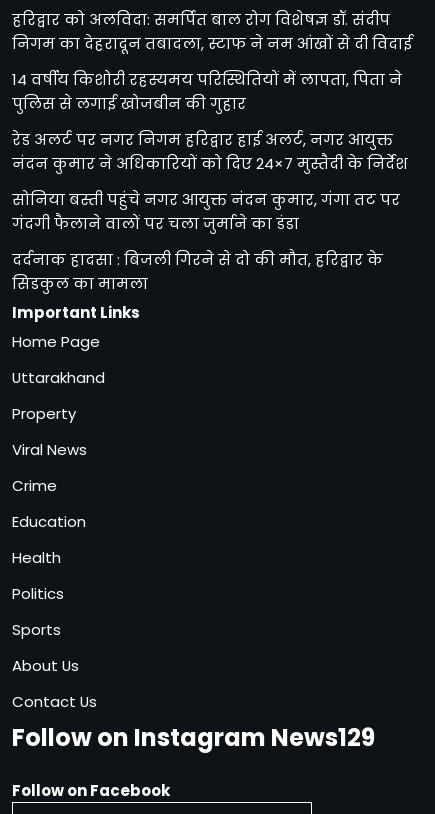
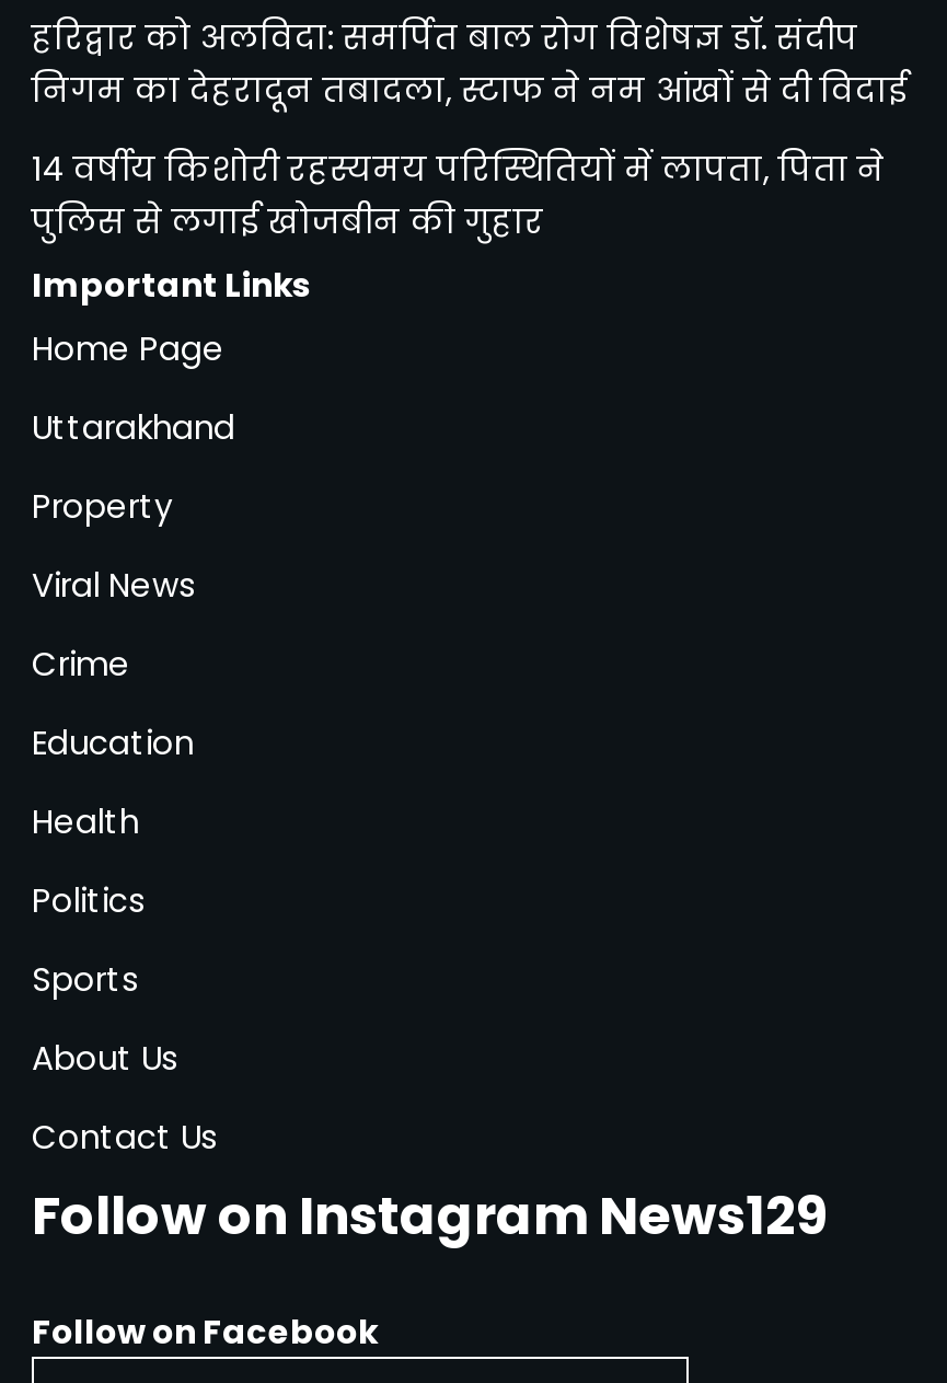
[12,129,408,294] रेड अलर्ट पर नगर निगम हरिद्वार हाई अलर्ट, नगर आयुक्त | नंदन कुमार ने अधिकारियों को दिए 24×7 मुस्तैदी के निर्देश | सोनिया बस्ती पहुंचे नगर आयुक्त नंदन कुमार, गंगा तट पर | गंदगी फैलाने वालों पर चला जुर्माने का डंडा | दर्दनाक हादसा : बिजली गिरने से दो की मौत, हरिद्वार के | सिडकुल का मामला -> none

